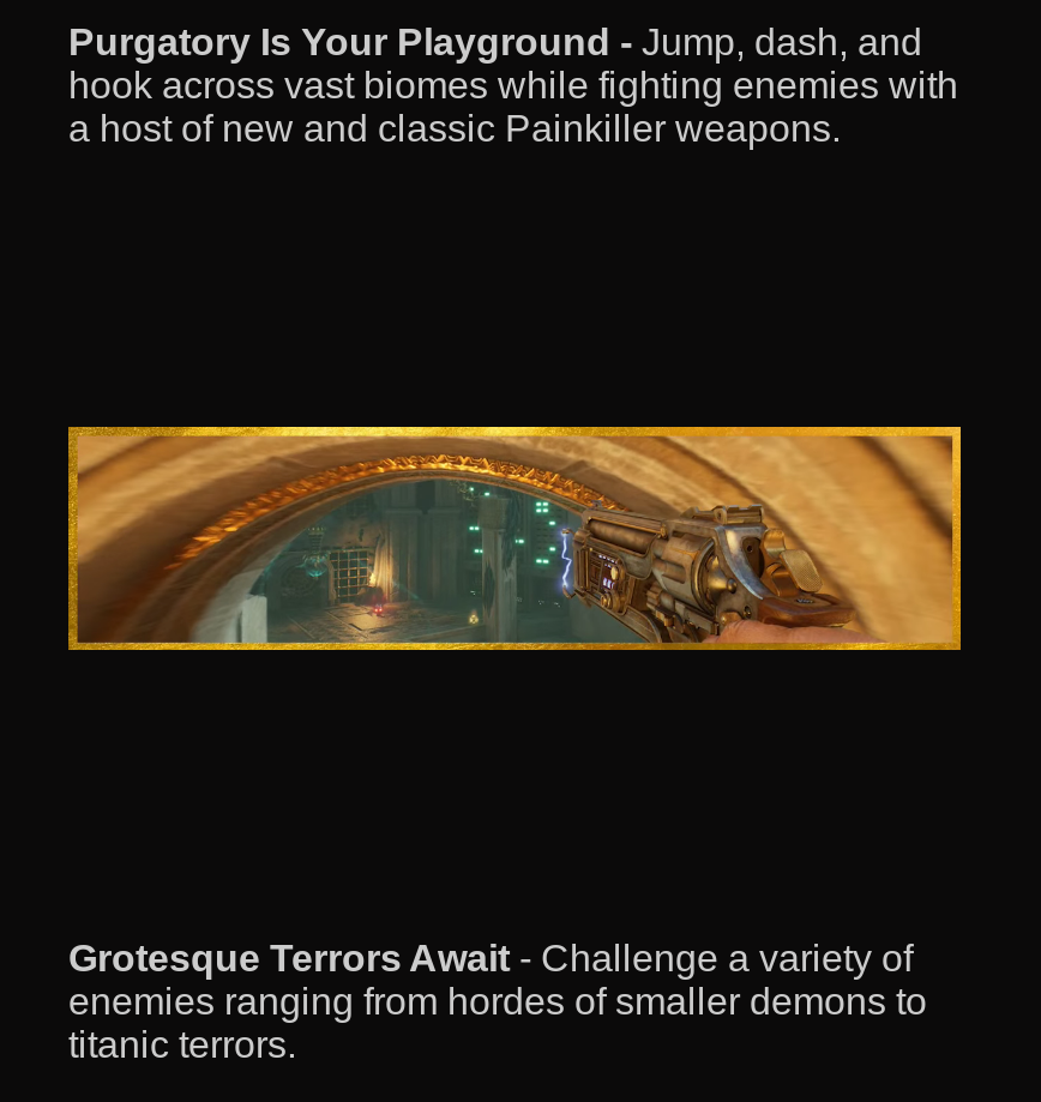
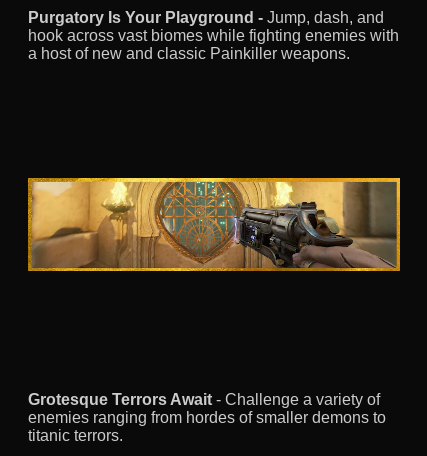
[76,434,953,645] [image] -> [32,181,397,269] [image]

